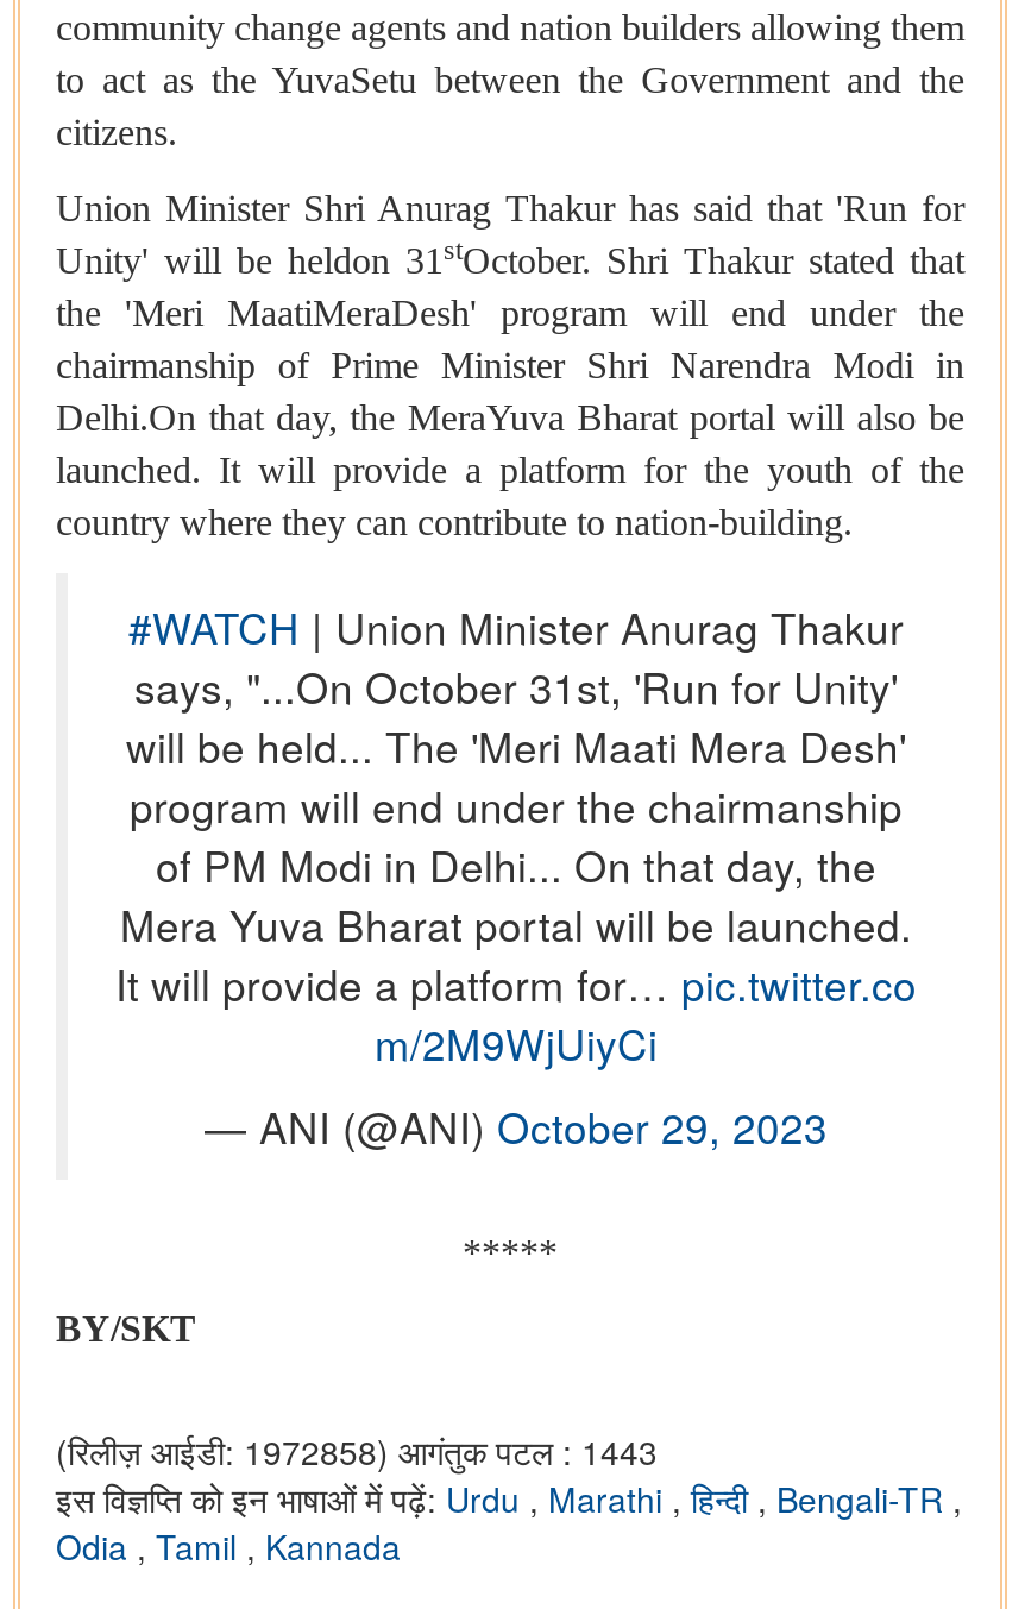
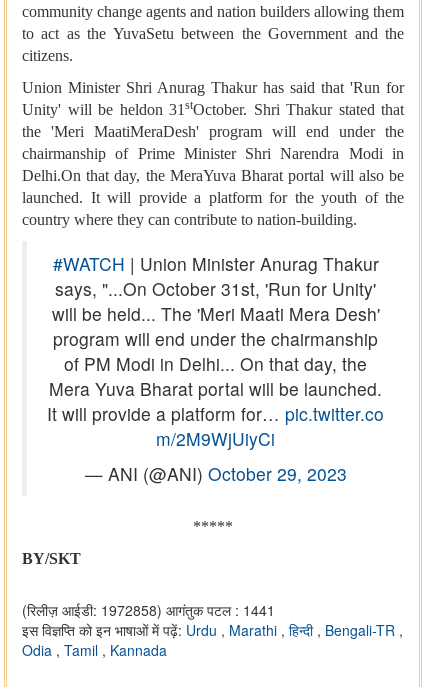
[56,1426,658,1474] (रिलीज़ आईडी: 1972858) आगंतुक पटल : 1443 -> [22,600,275,620] (रिलीज़ आईडी: 1972858) आगंतुक पटल : 1441

